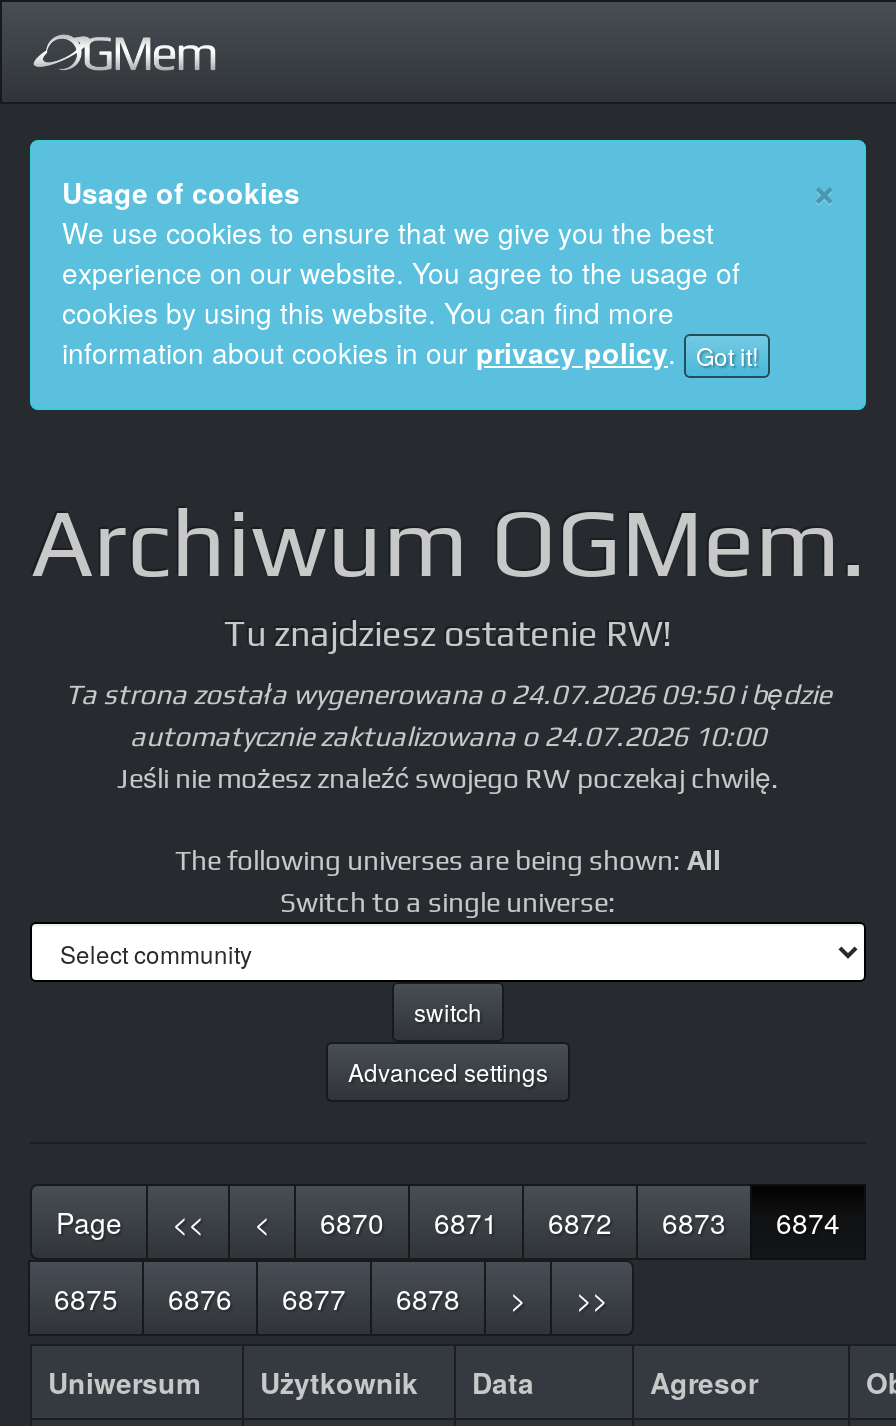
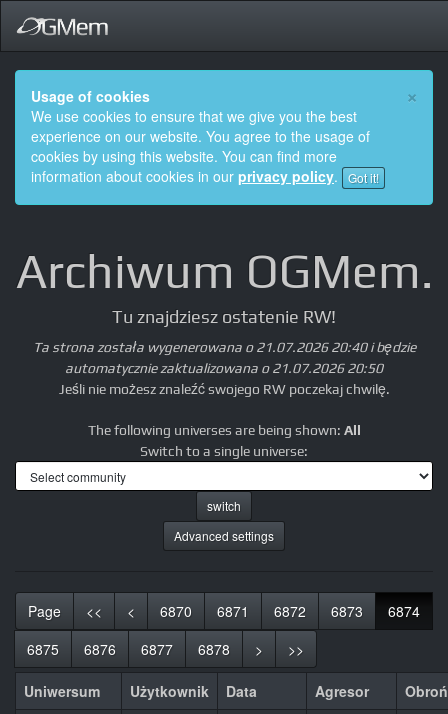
[65,679,831,711] Ta strona została wygenerowana o 24.07.2026 09:50 i będzie -> [32,339,415,355] Ta strona została wygenerowana o 21.07.2026 20:40 i będzie
[130,721,766,753] automatycznie zaktualizowana o 24.07.2026 10:00 -> [65,360,383,376] automatycznie zaktualizowana o 21.07.2026 20:50

